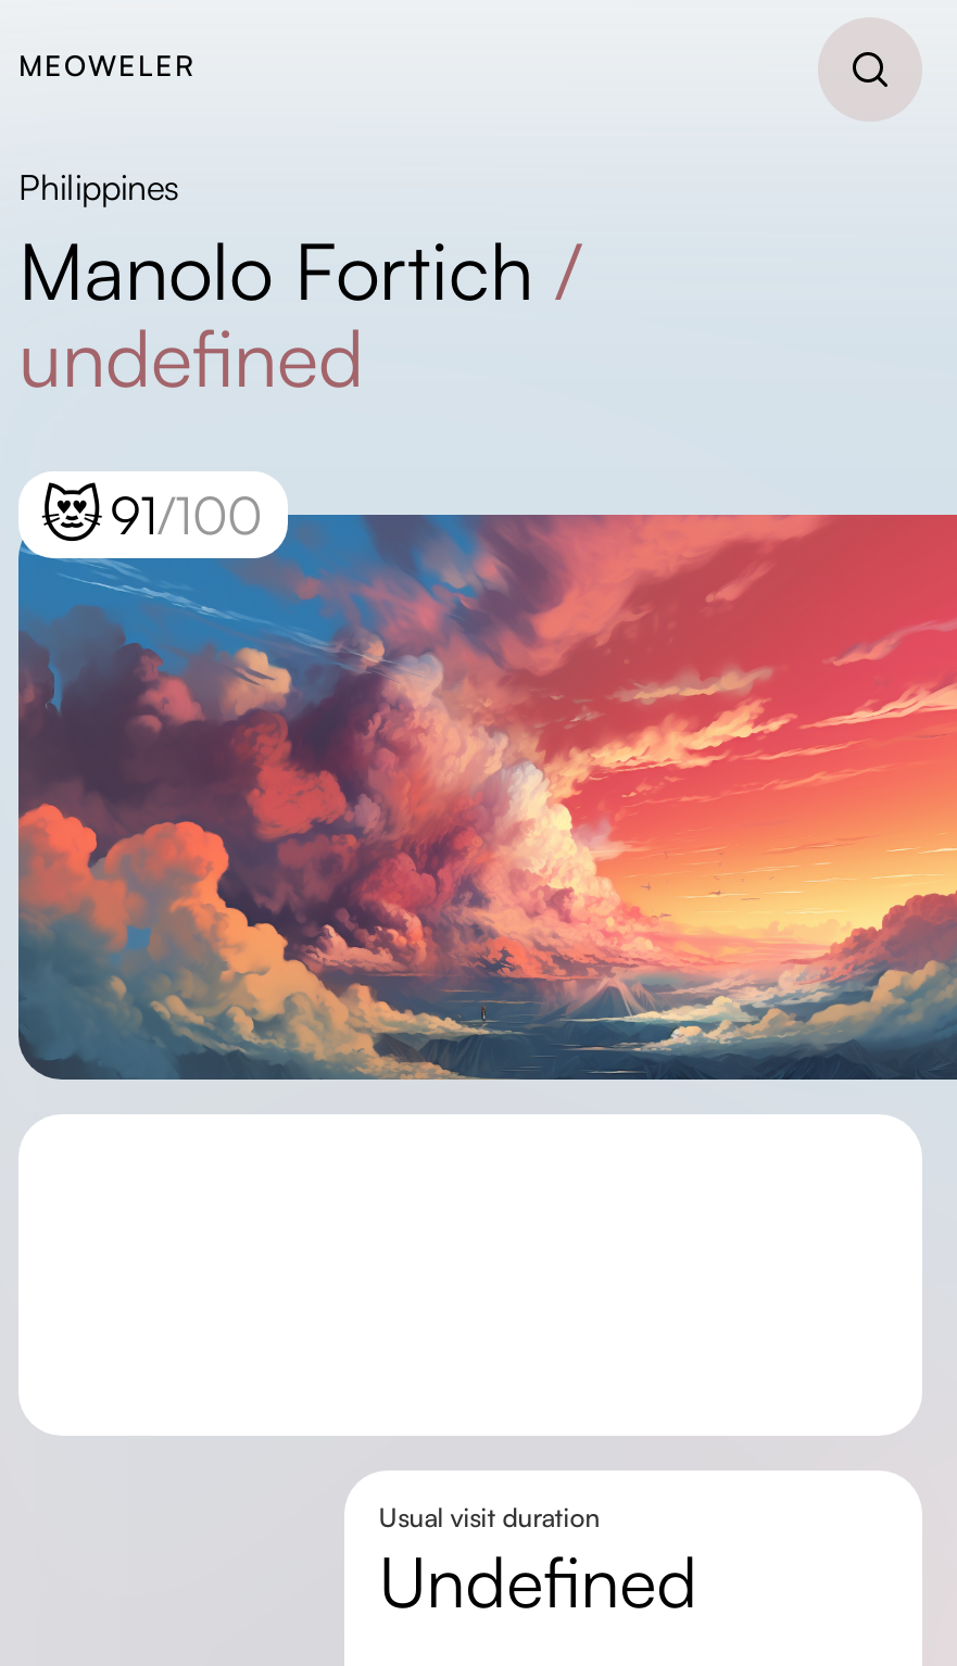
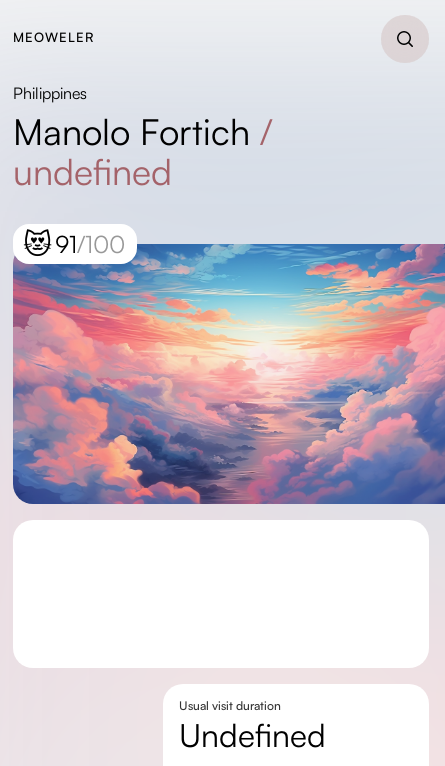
[16,513,950,1082] [image] -> [12,243,442,505] [image]

